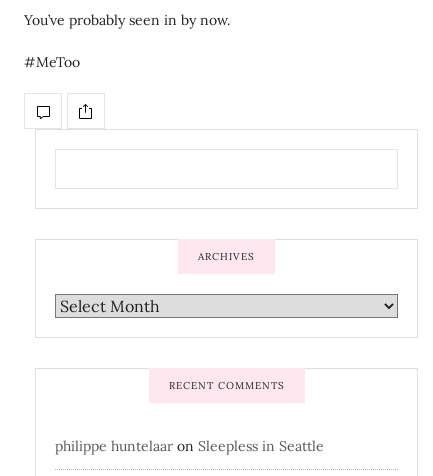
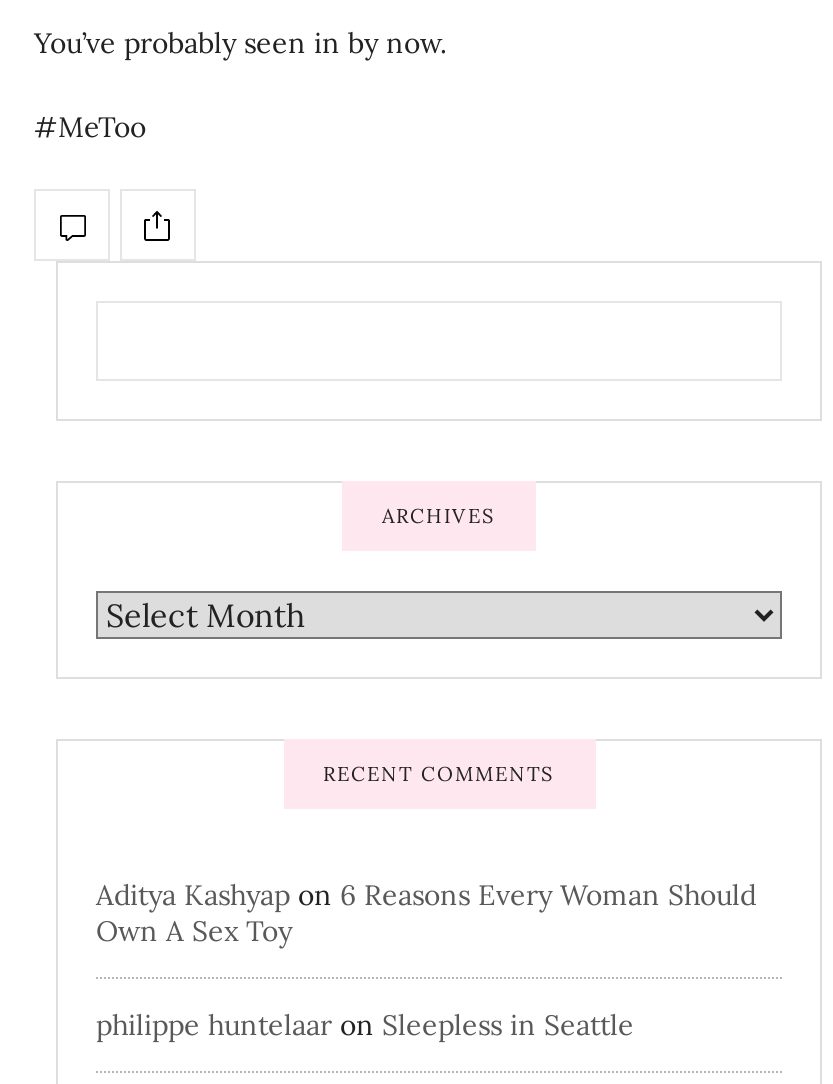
none -> [96,878,756,950] Aditya Kashyap on 6 Reasons Every Woman Should | Own A Sex Toy

